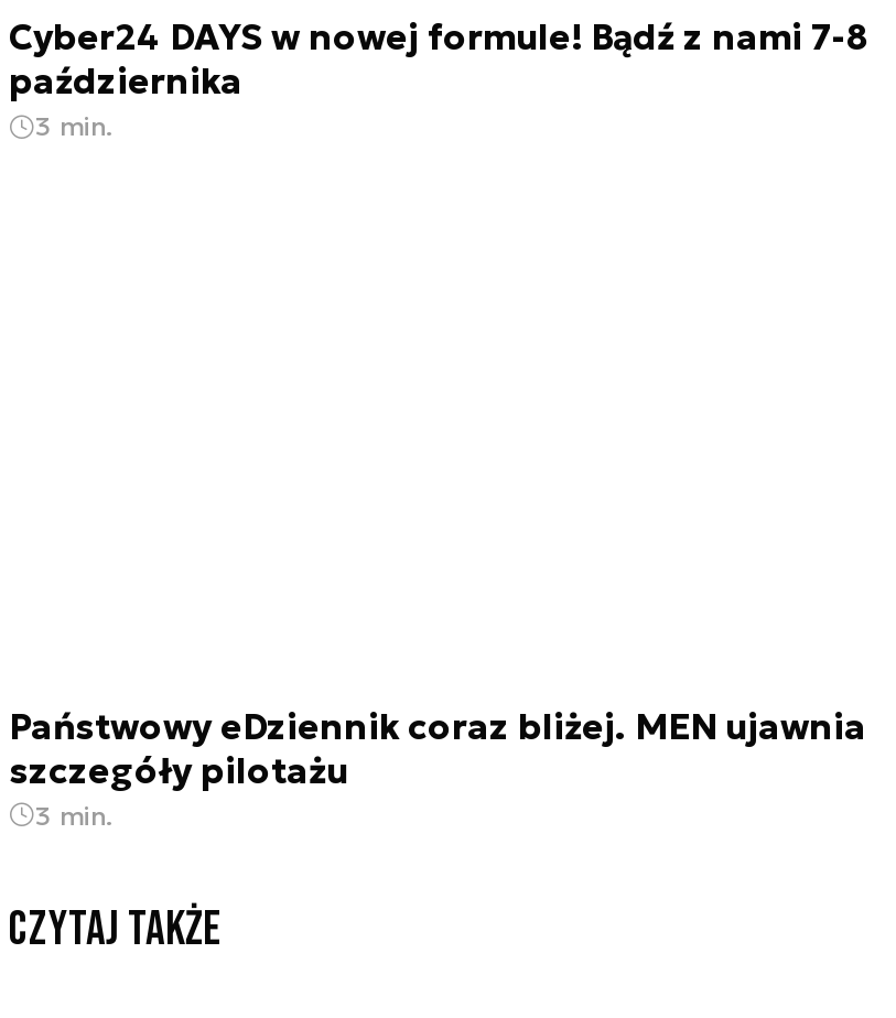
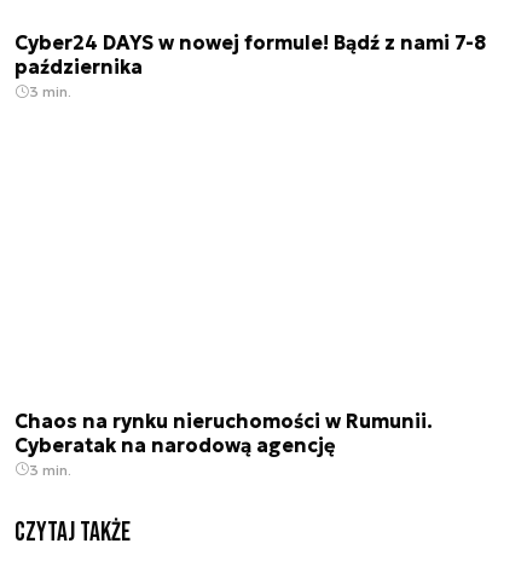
[9,704,866,792] Państwowy eDziennik coraz bliżej. MEN ujawnia | szczegóły pilotażu -> [15,409,433,457] Chaos na rynku nieruchomości w Rumunii. | Cyberatak na narodową agencję

